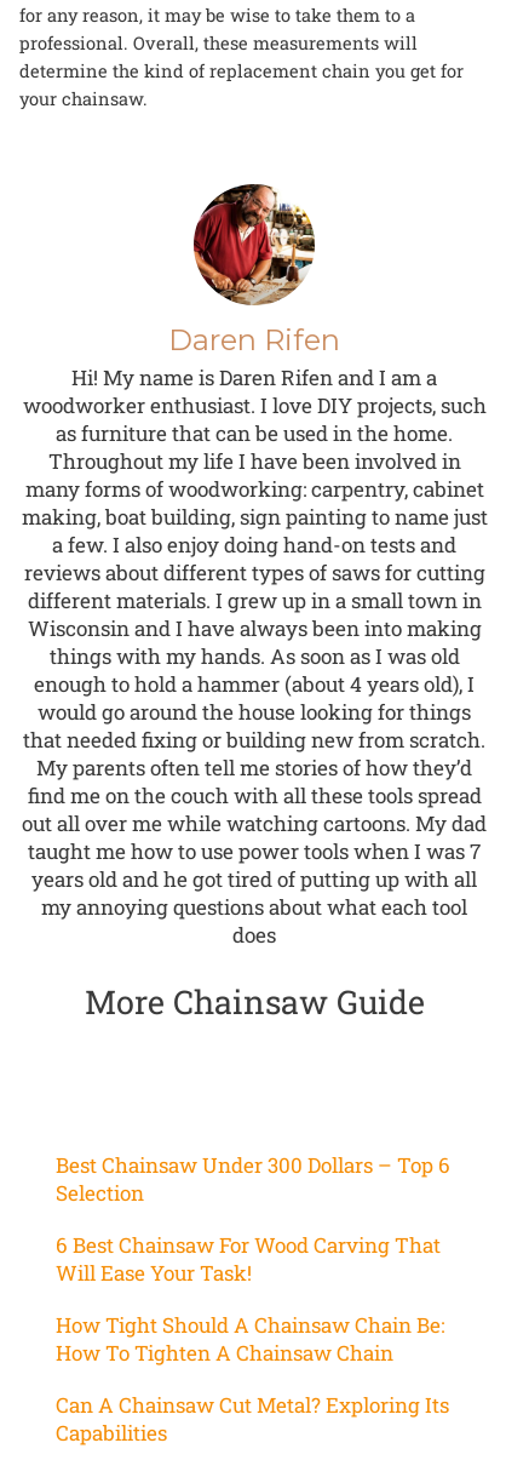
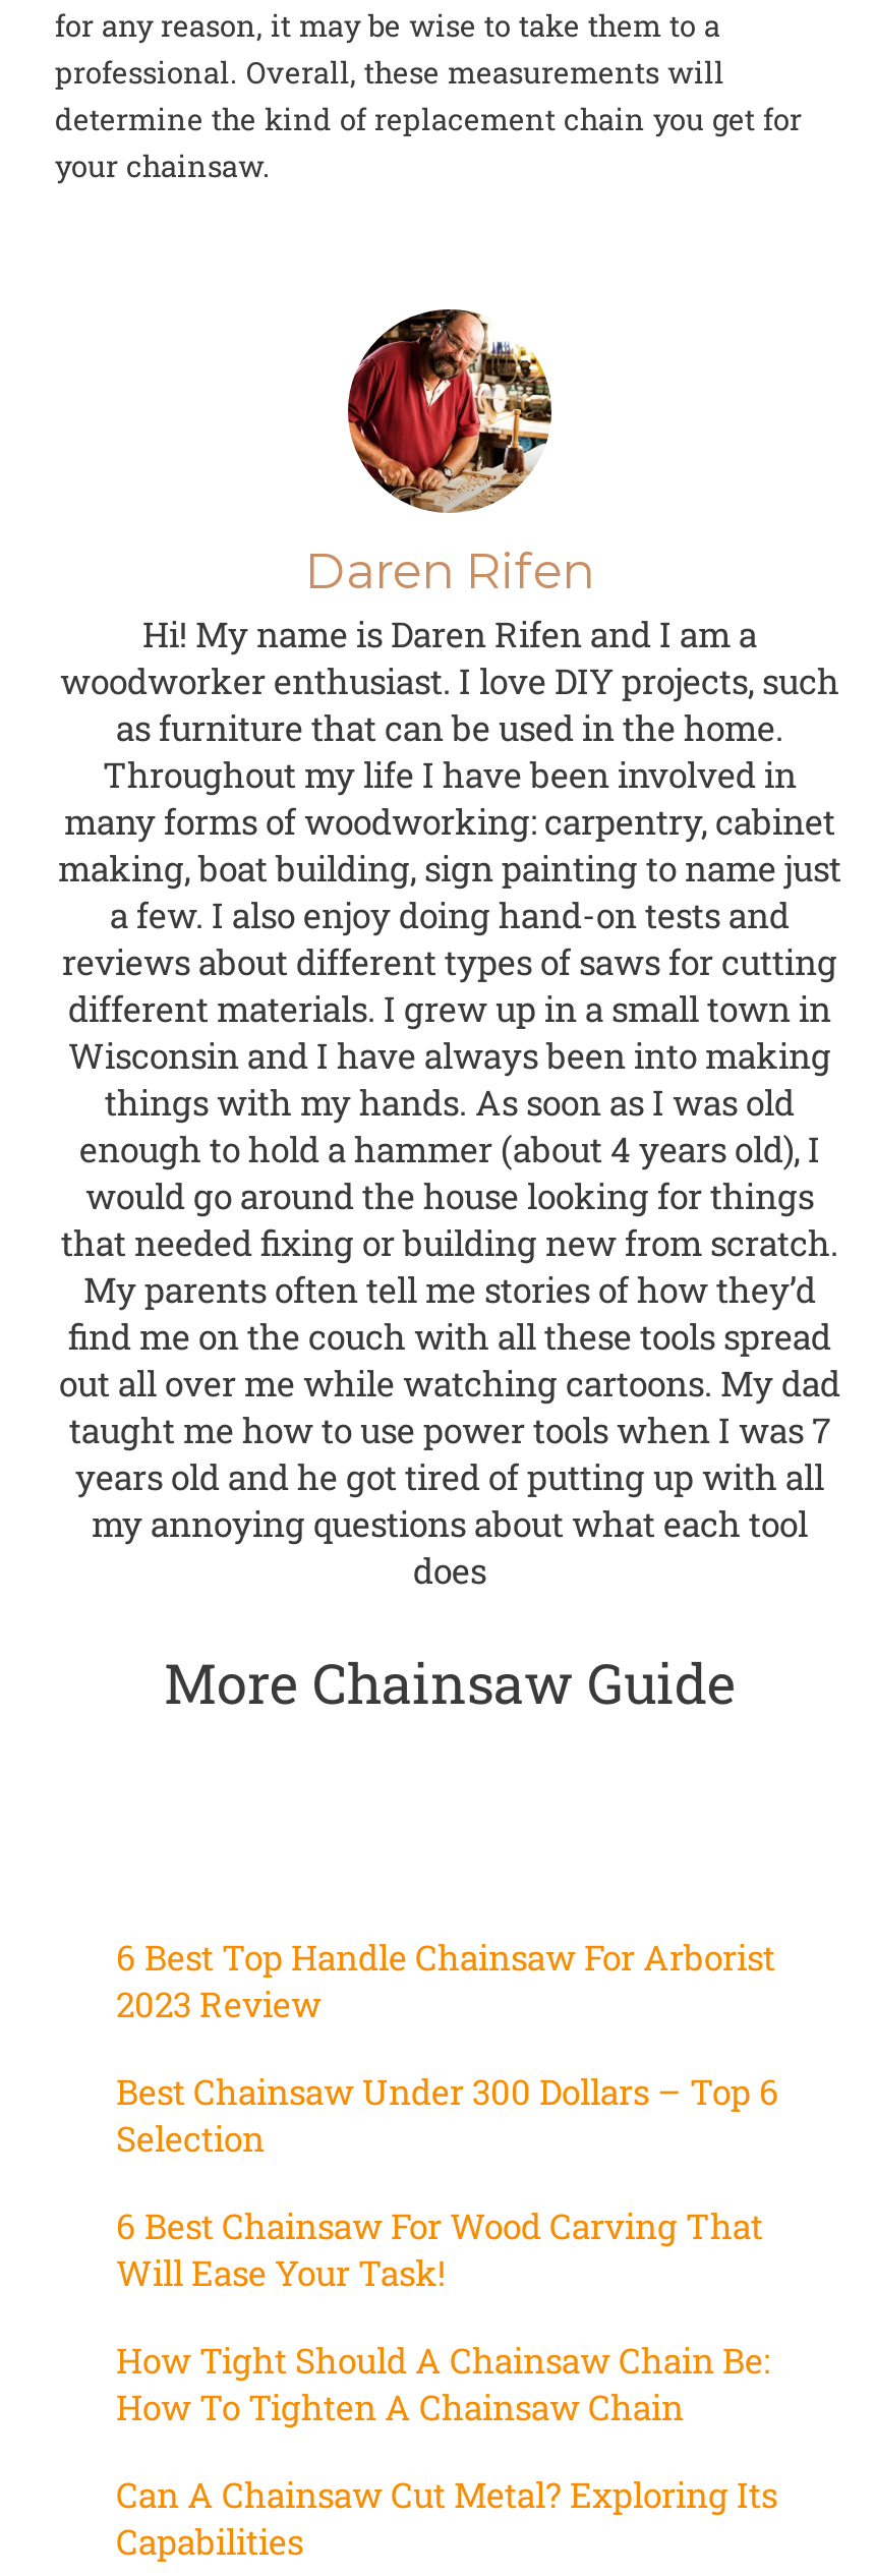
none -> [116,1933,775,2027] 6 Best Top Handle Chainsaw For Arborist | 2023 Review

